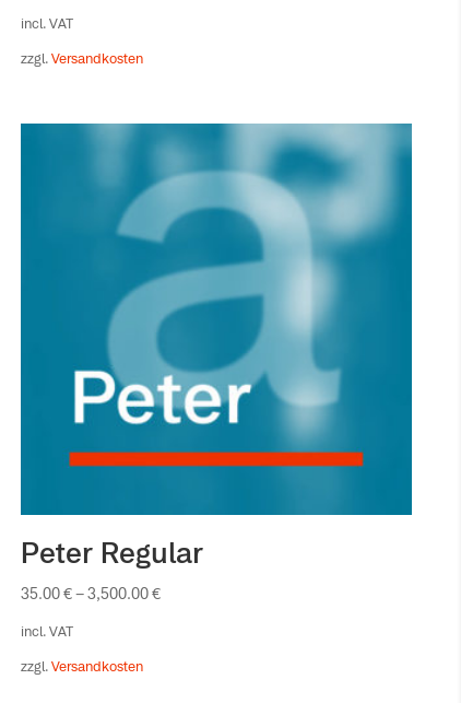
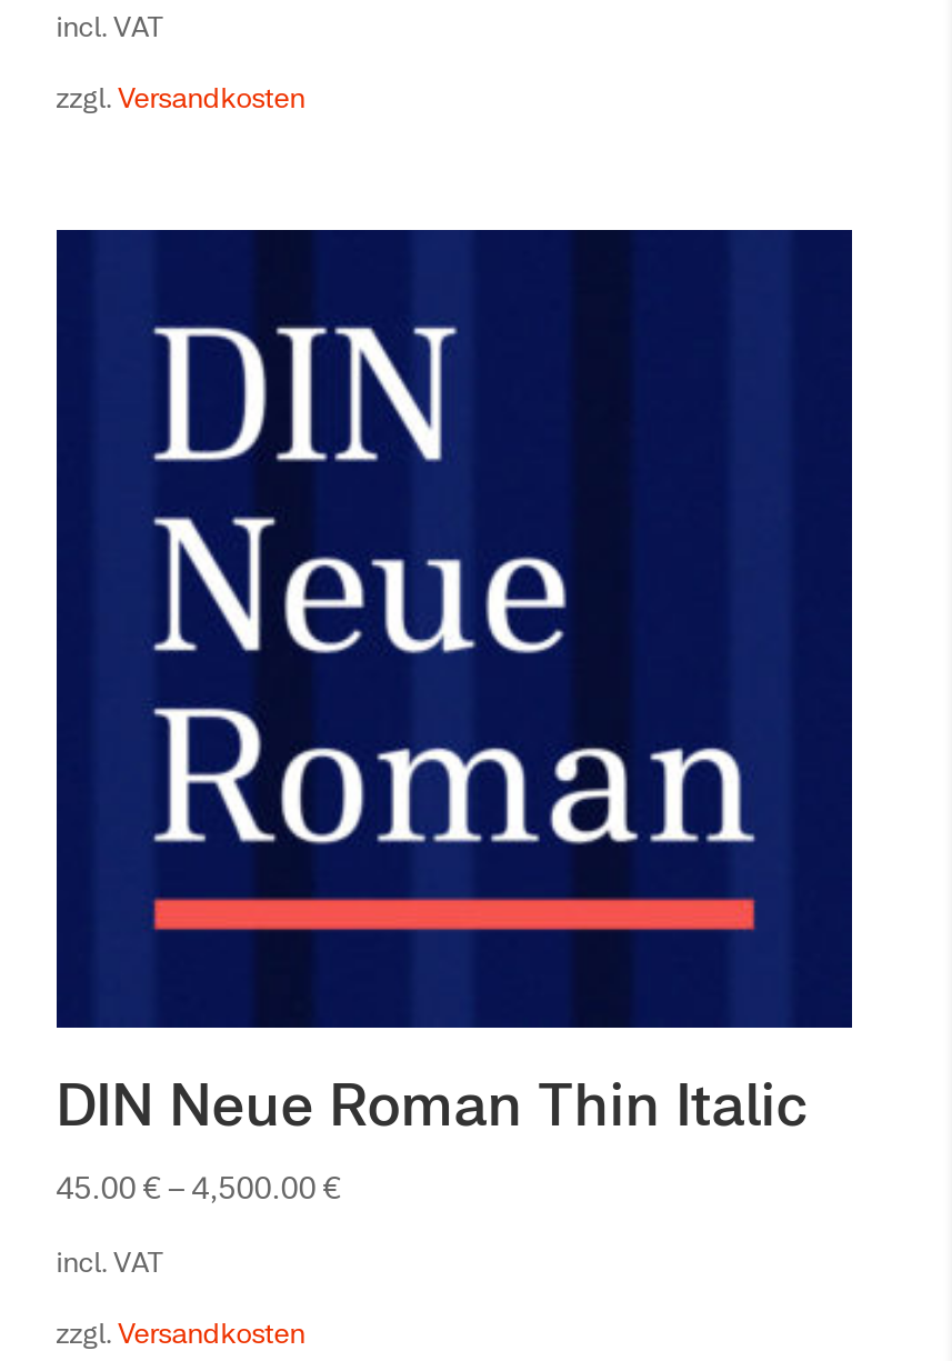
[20,124,413,570] [image] | Peter Regular -> [54,229,854,1138] [image] | DIN Neue Roman Thin Italic
[21,585,160,603] 35.00 €– 3,500.00 € -> [56,1169,341,1205] 45.00 €– 4,500.00 €

